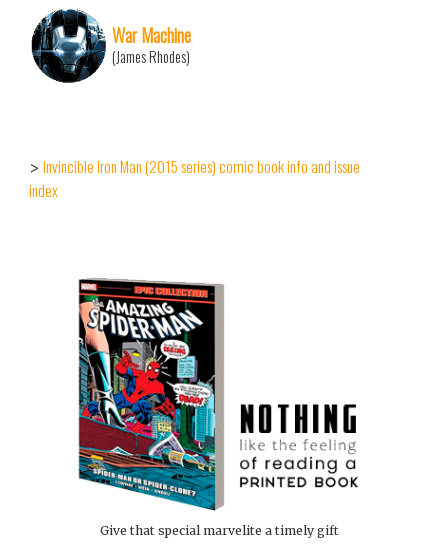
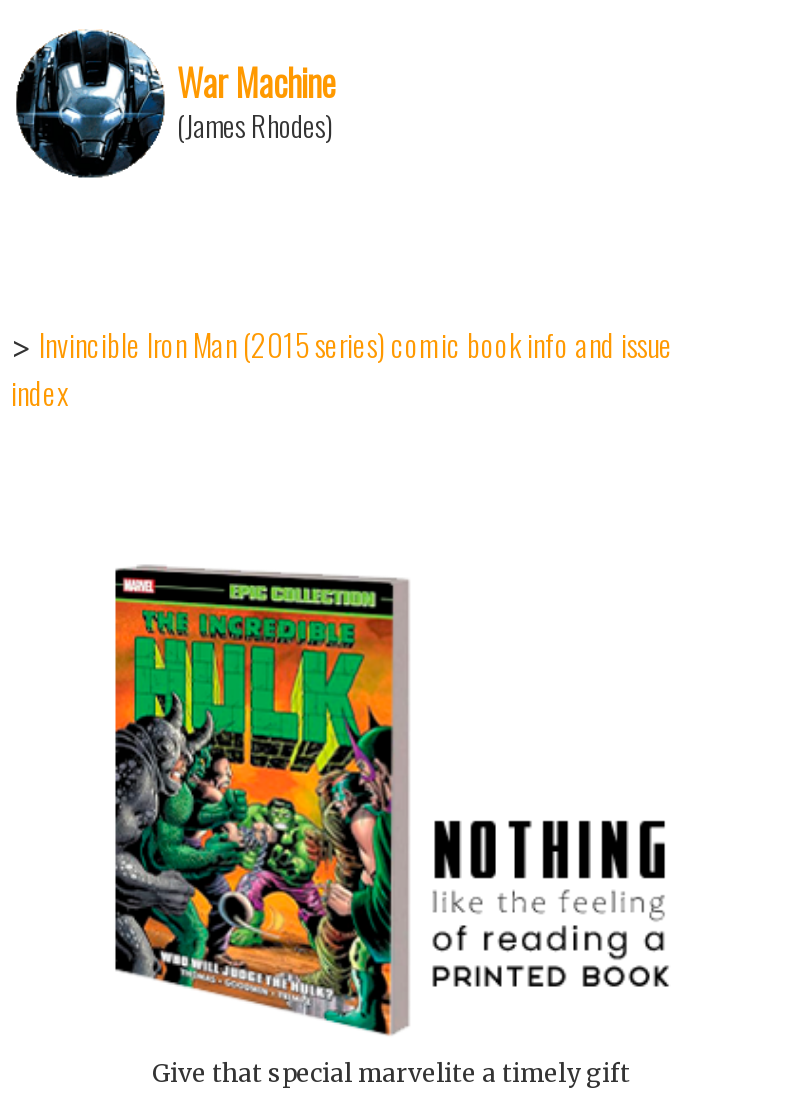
[78,280,228,511] [image] -> [111,568,411,1036] [image]

